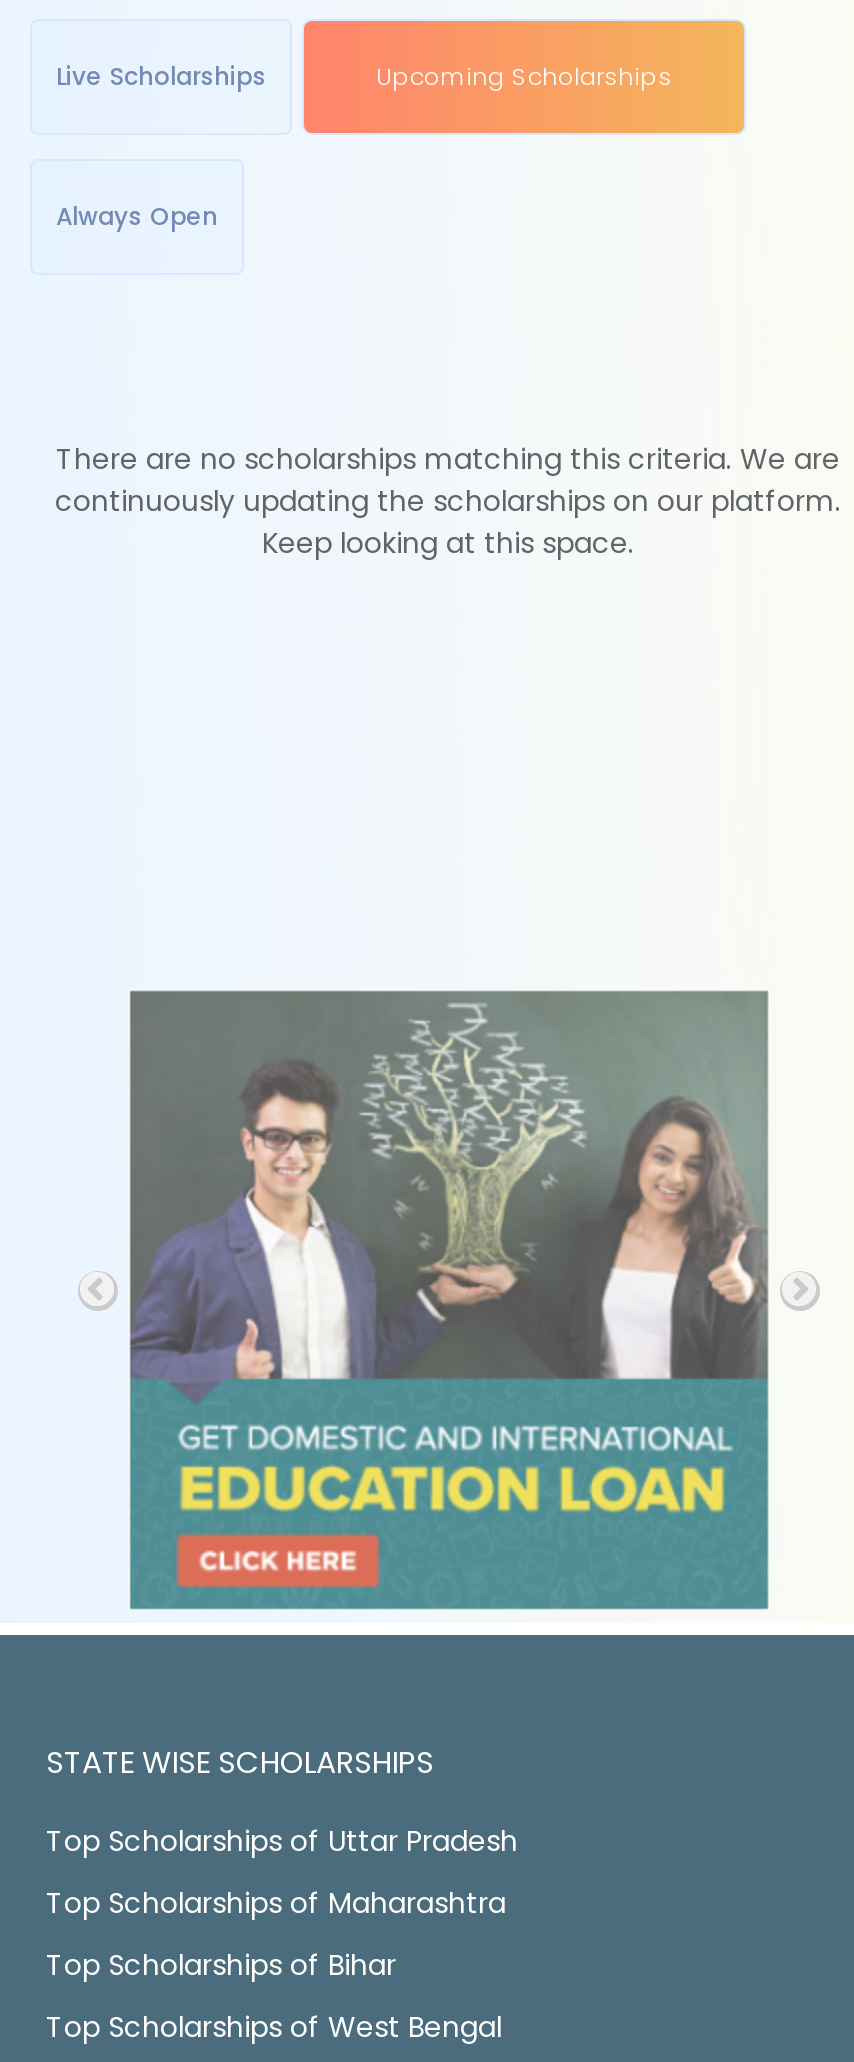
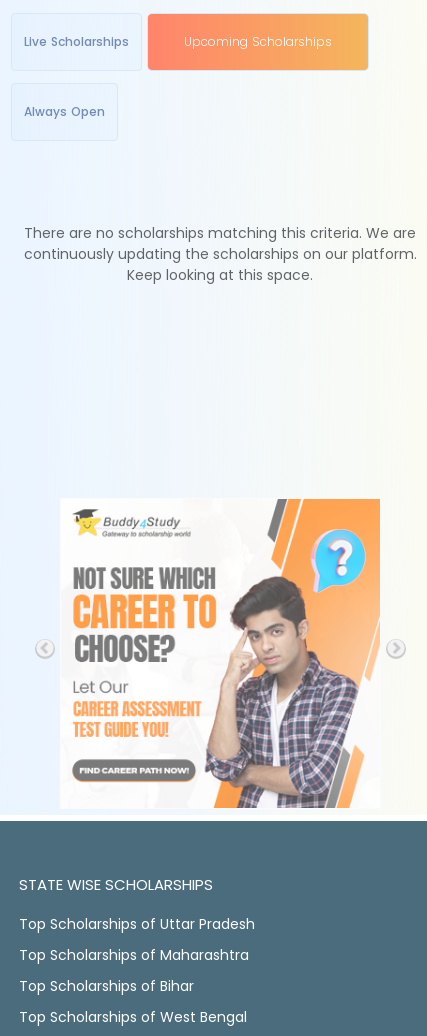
[128,989,770,1611] [image] -> [61,498,381,809] [image]

